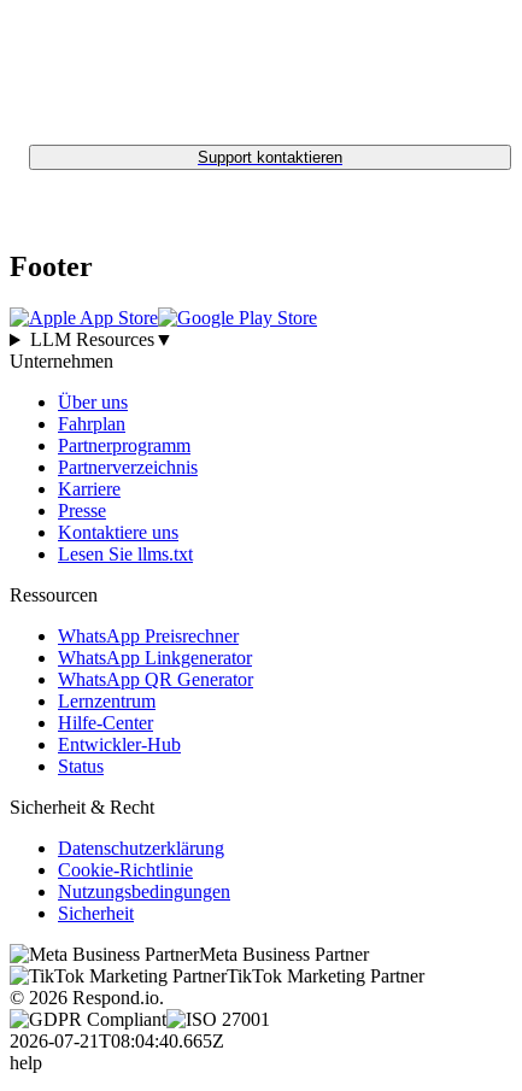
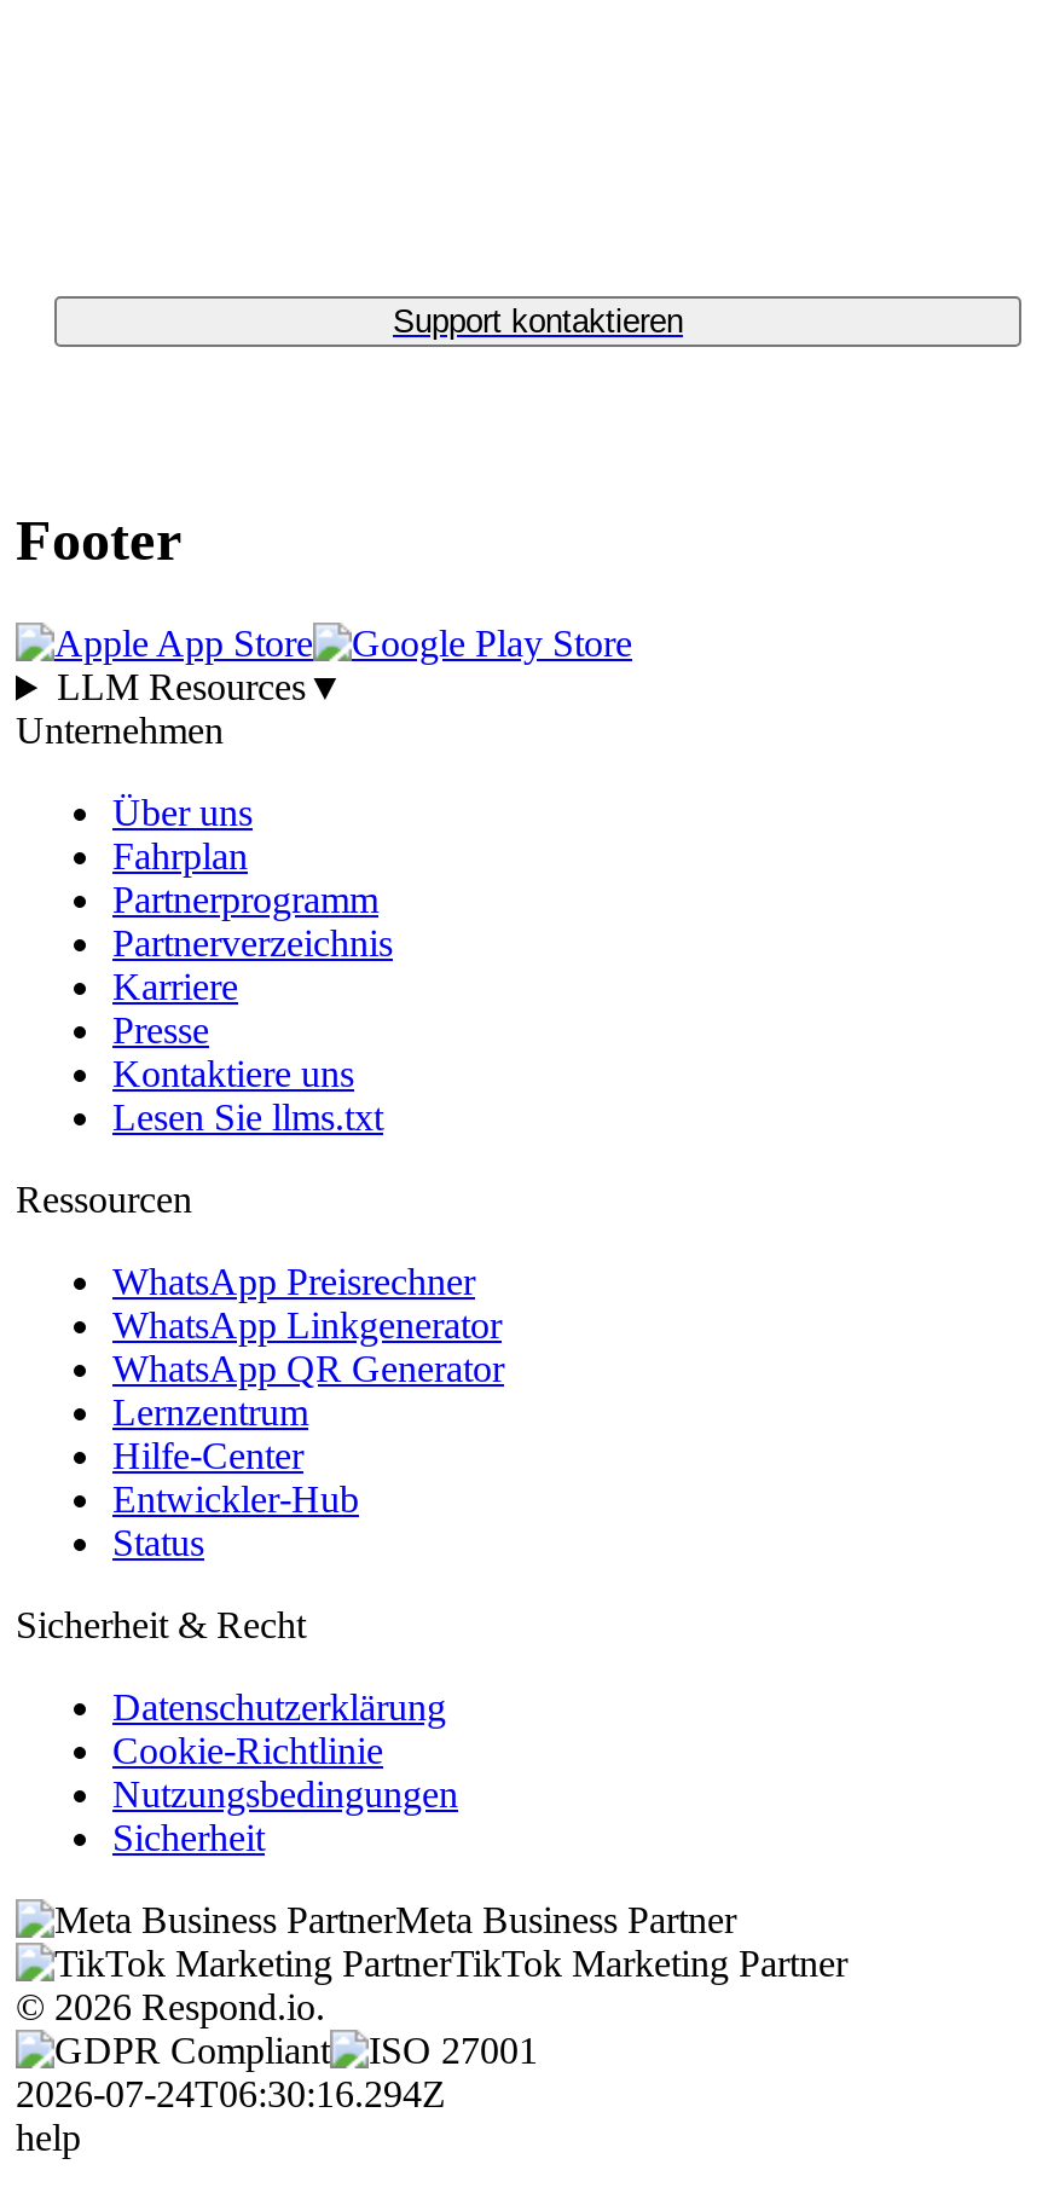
[10,1031,224,1052] 2026-07-21T08:04:40.665Z -> [16,2074,446,2115] 2026-07-24T06:30:16.294Z

